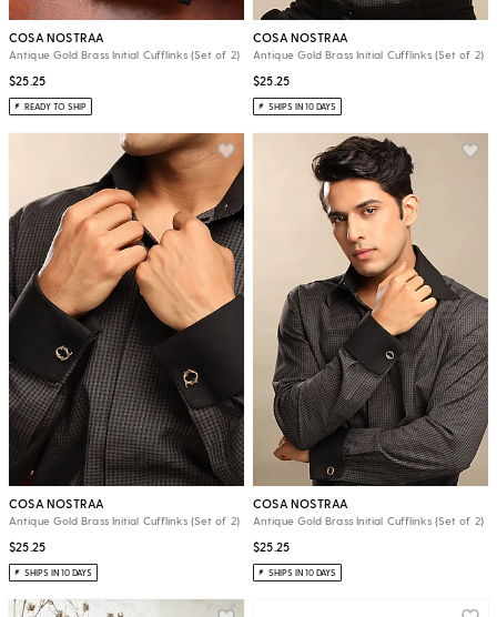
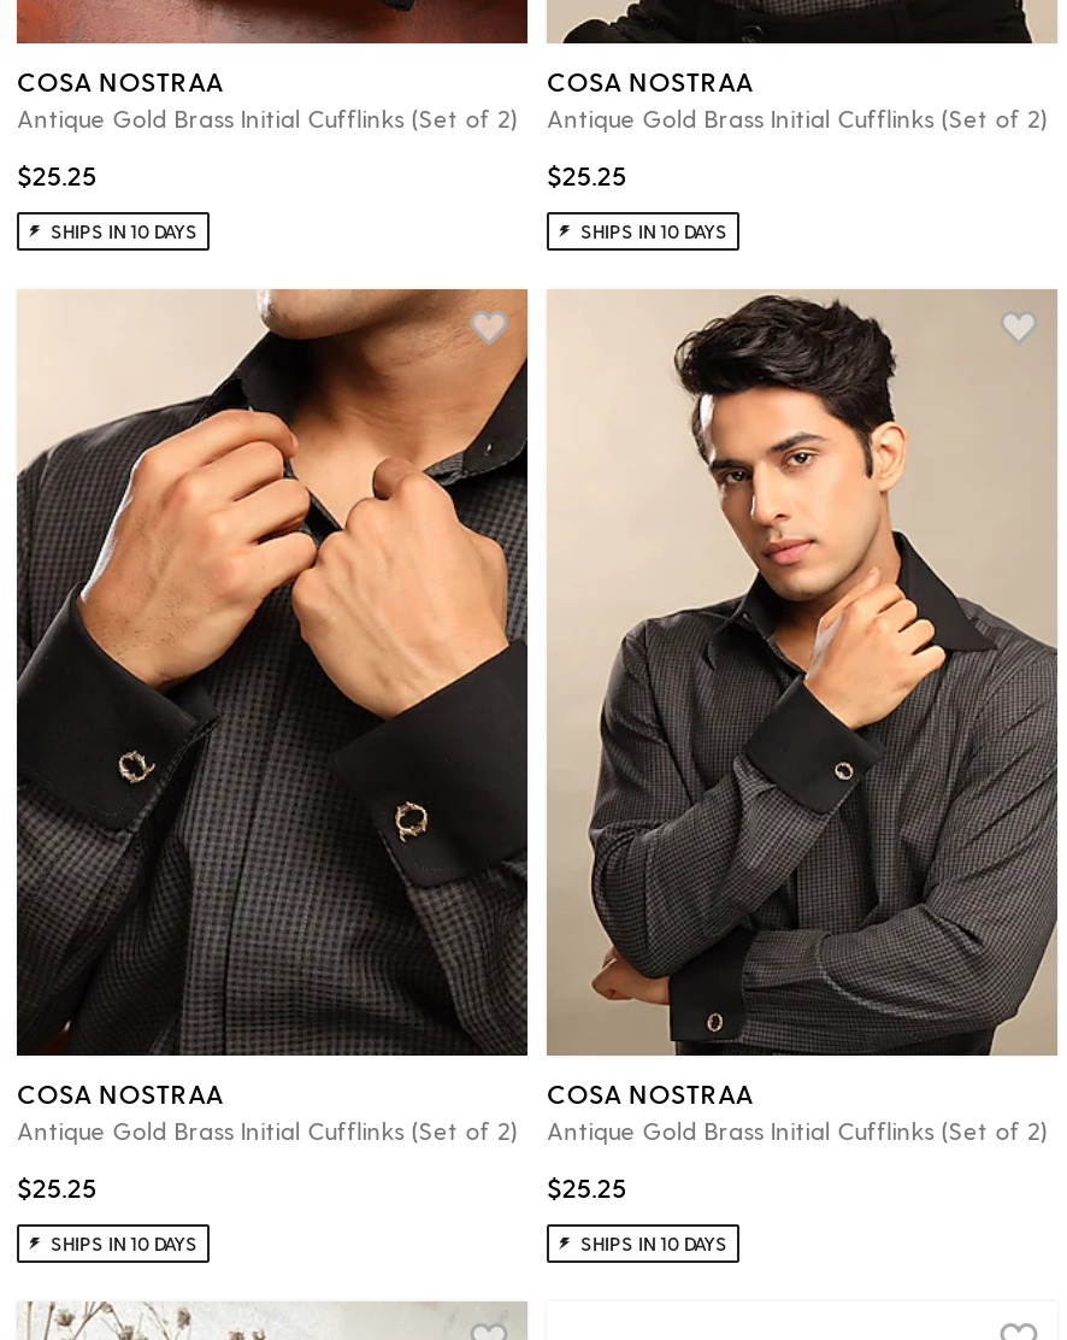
[24,101,87,112] READY TO SHIP -> [51,219,198,243] SHIPS IN 10 DAYS

